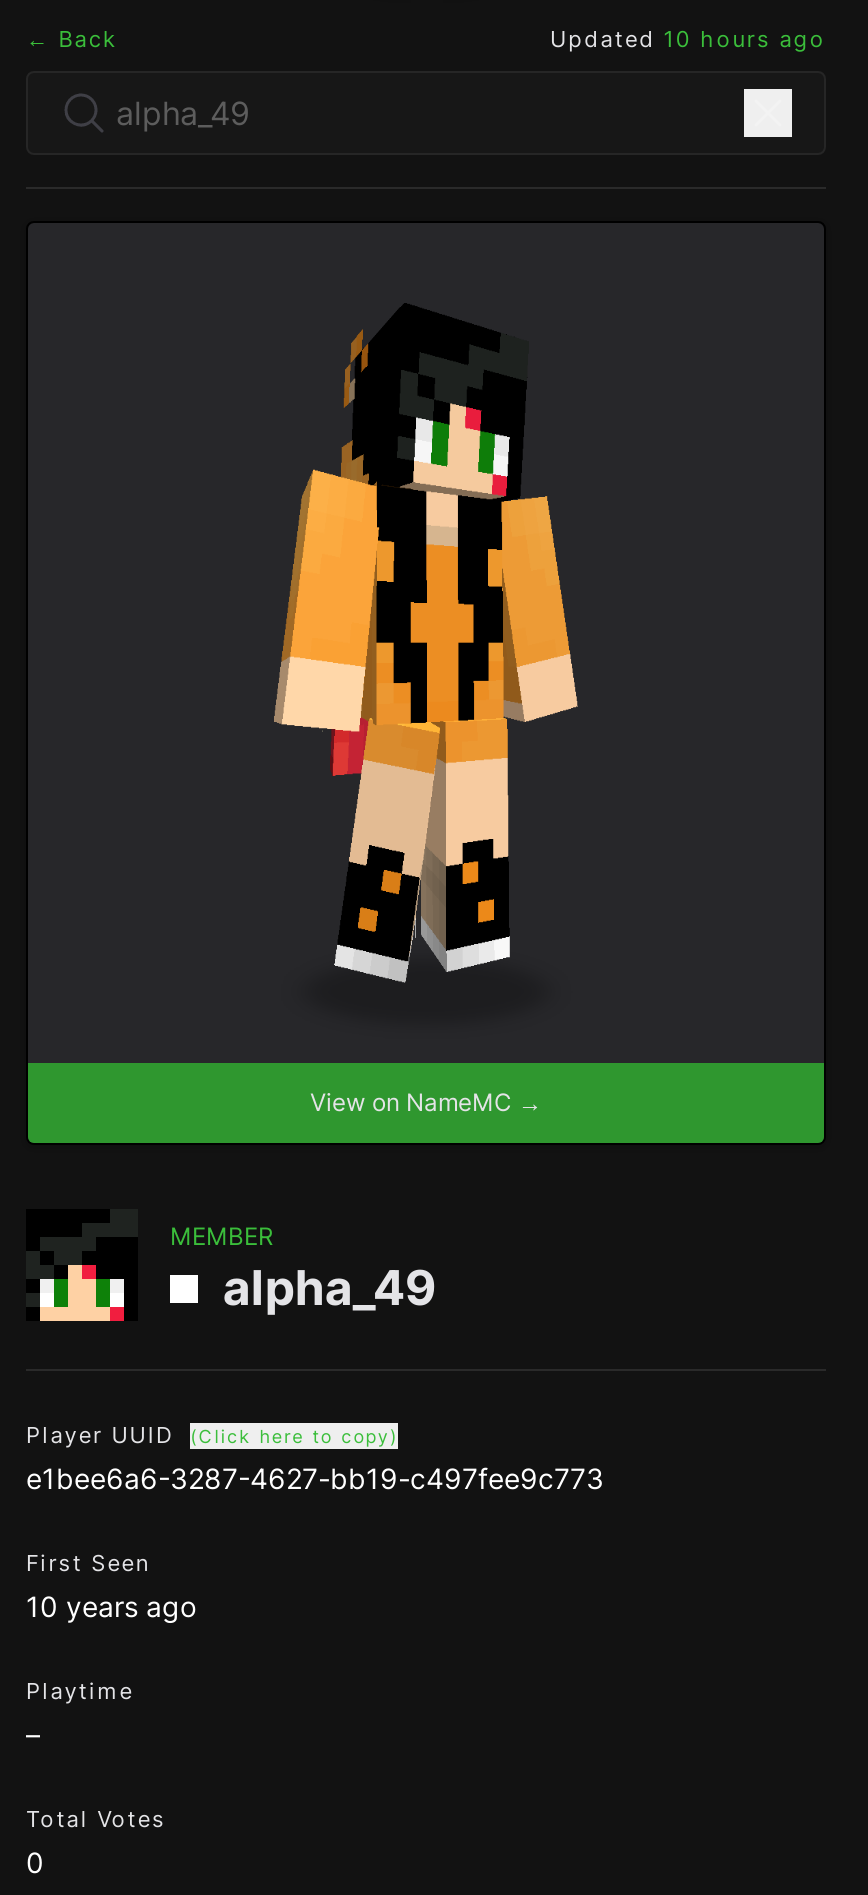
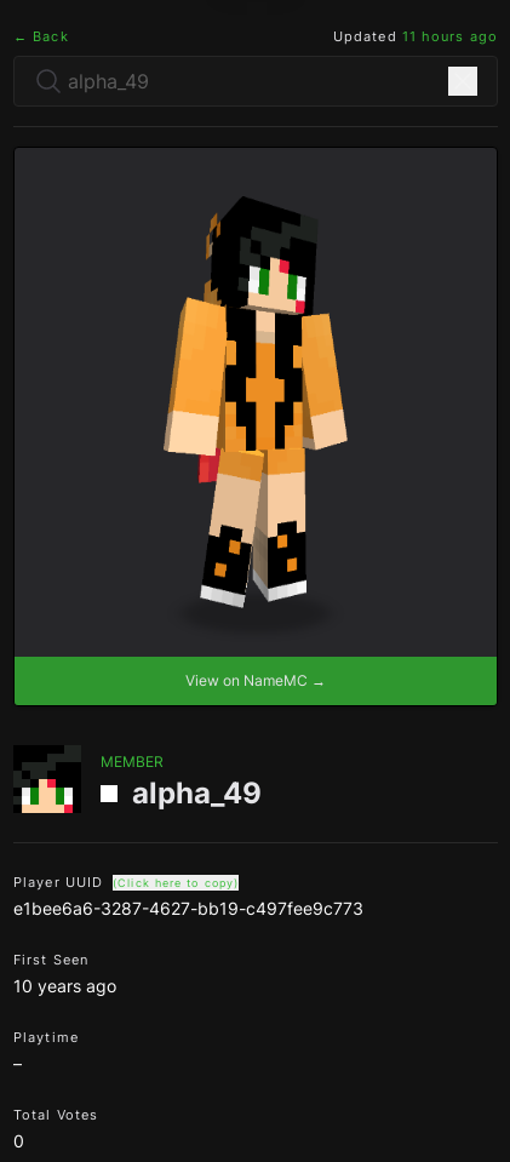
[550,25,826,53] Updated 10 hours ago -> [333,28,498,45] Updated 11 hours ago

